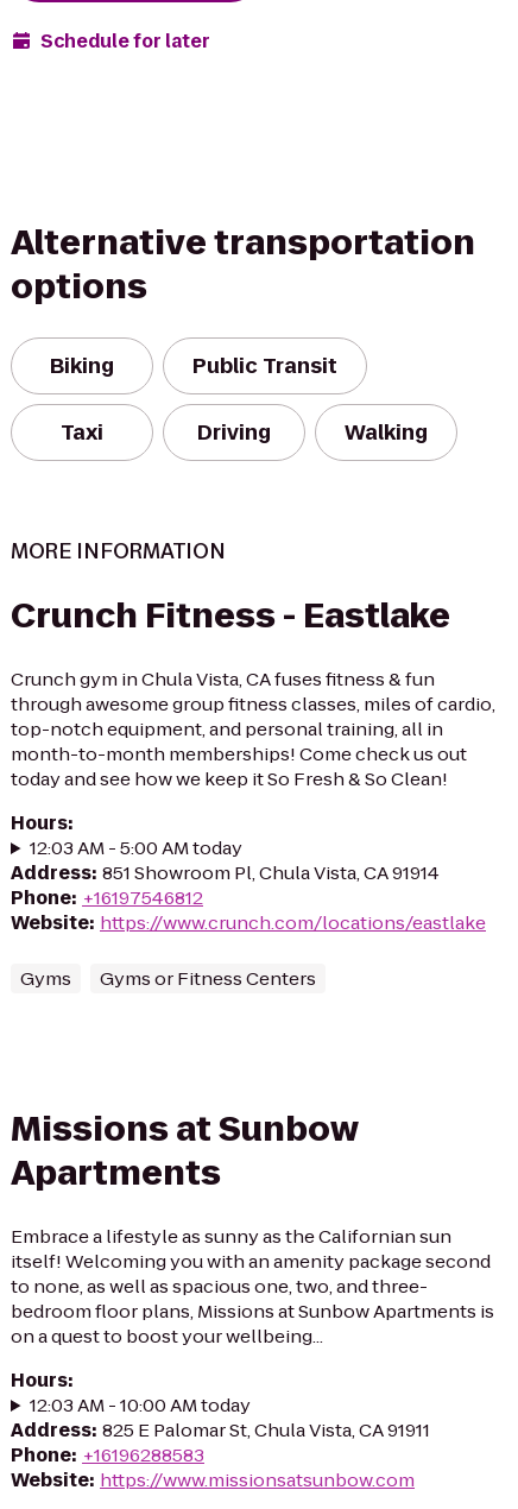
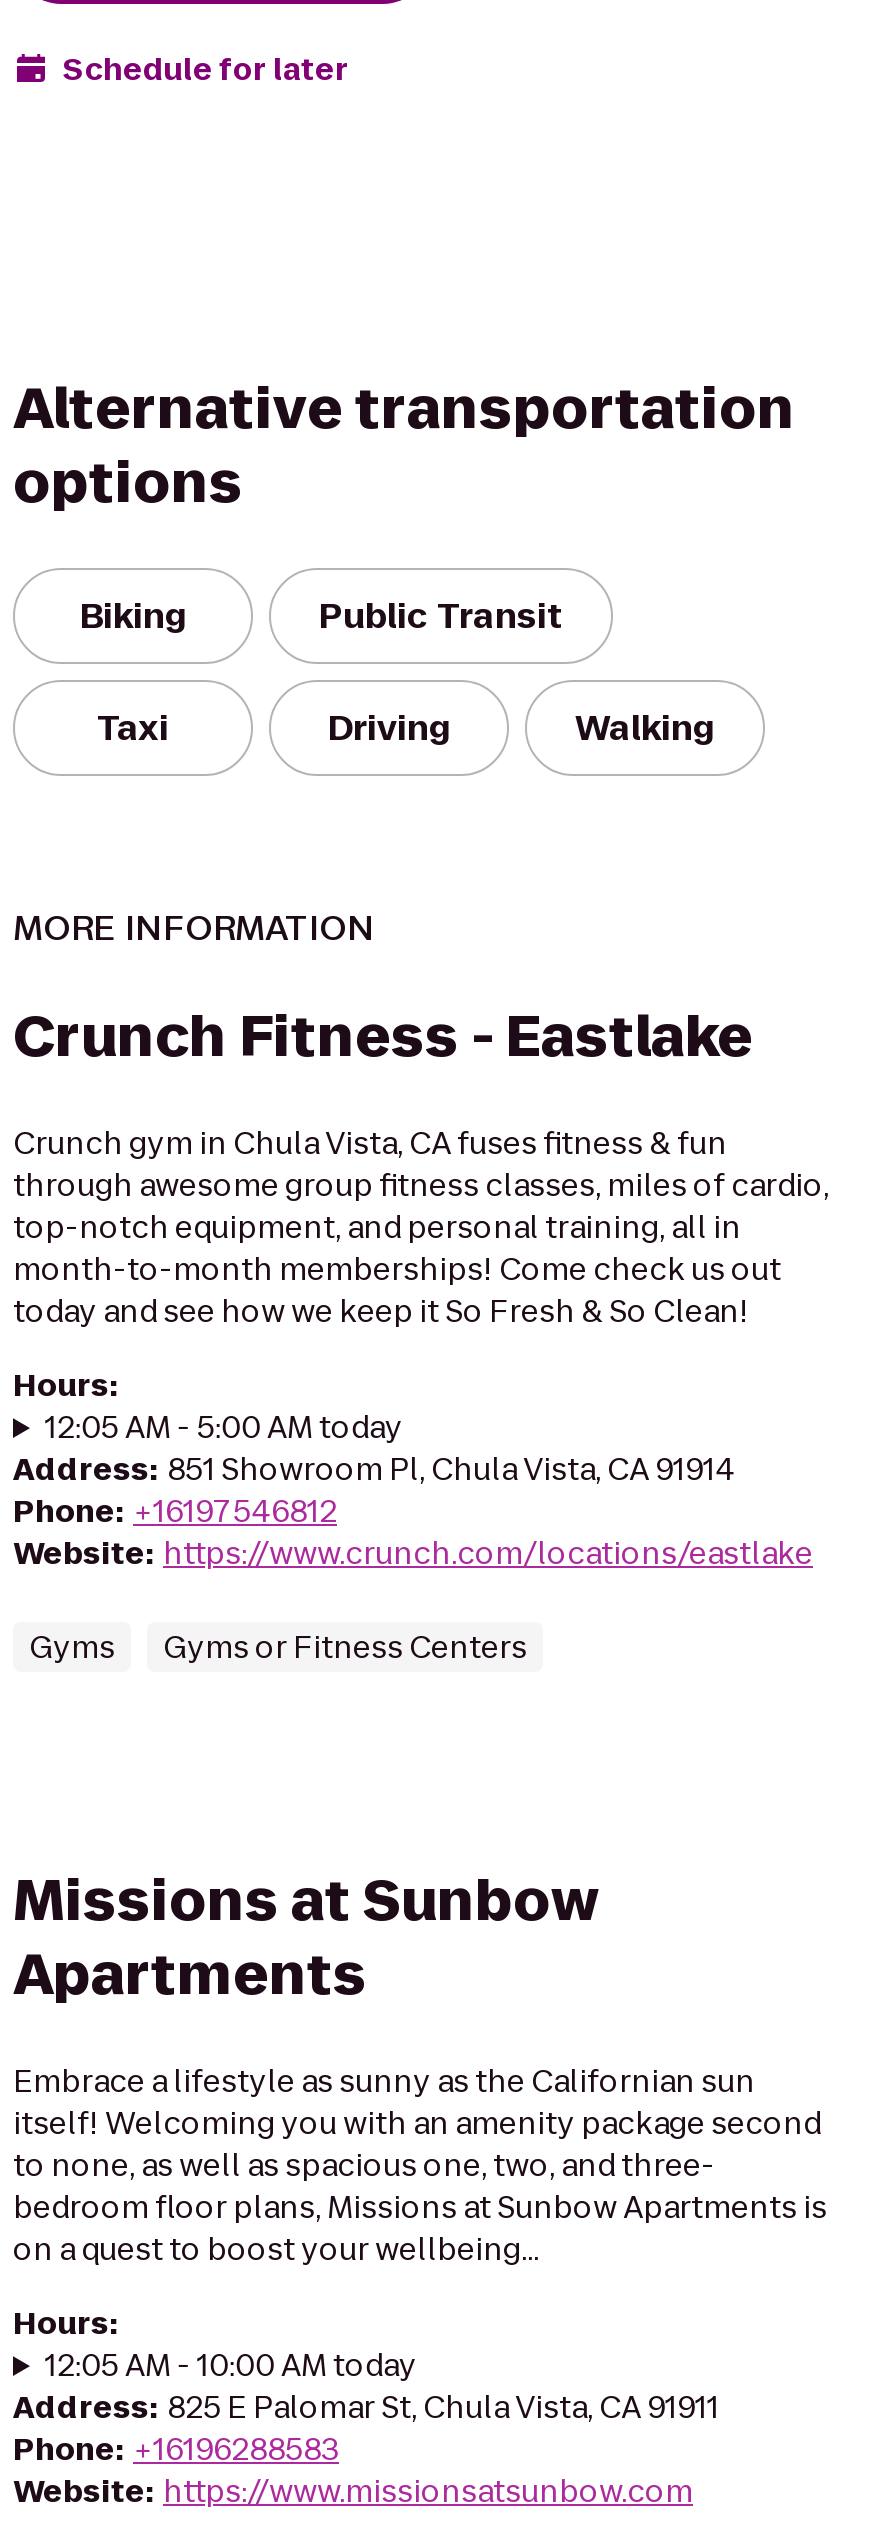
[30,835,242,860] 12:03 AM - 5:00 AM today -> [45,1406,403,1448] 12:05 AM - 5:00 AM today
[30,1393,251,1418] 12:03 AM - 10:00 AM today -> [45,2344,417,2386] 12:05 AM - 10:00 AM today

